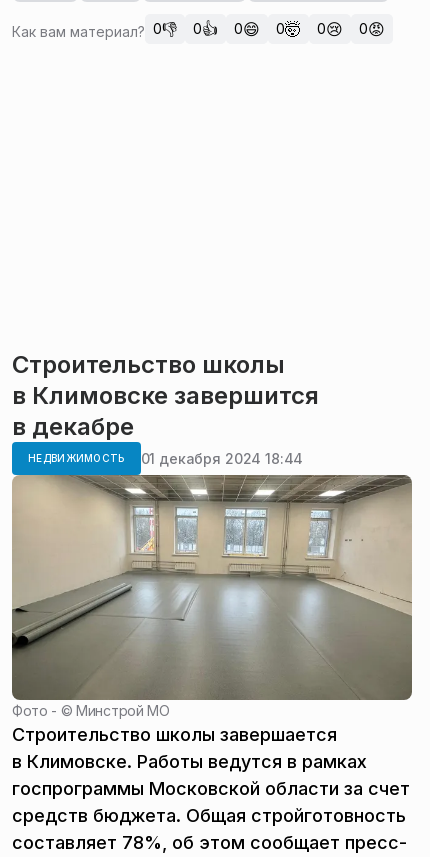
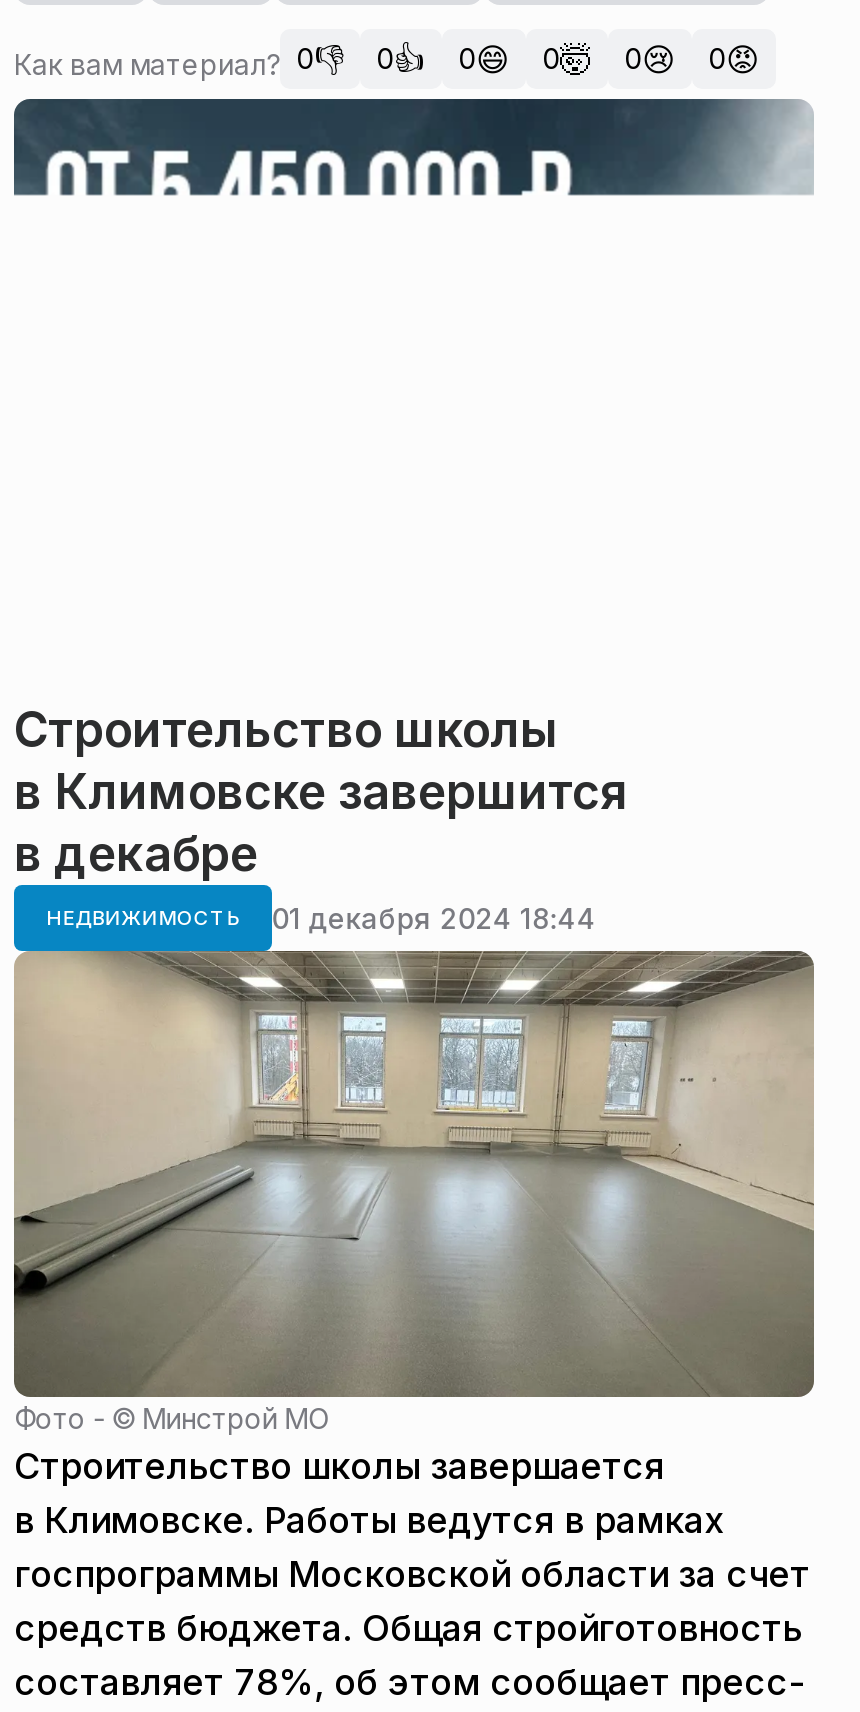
none -> [12,96,814,198] [image]

